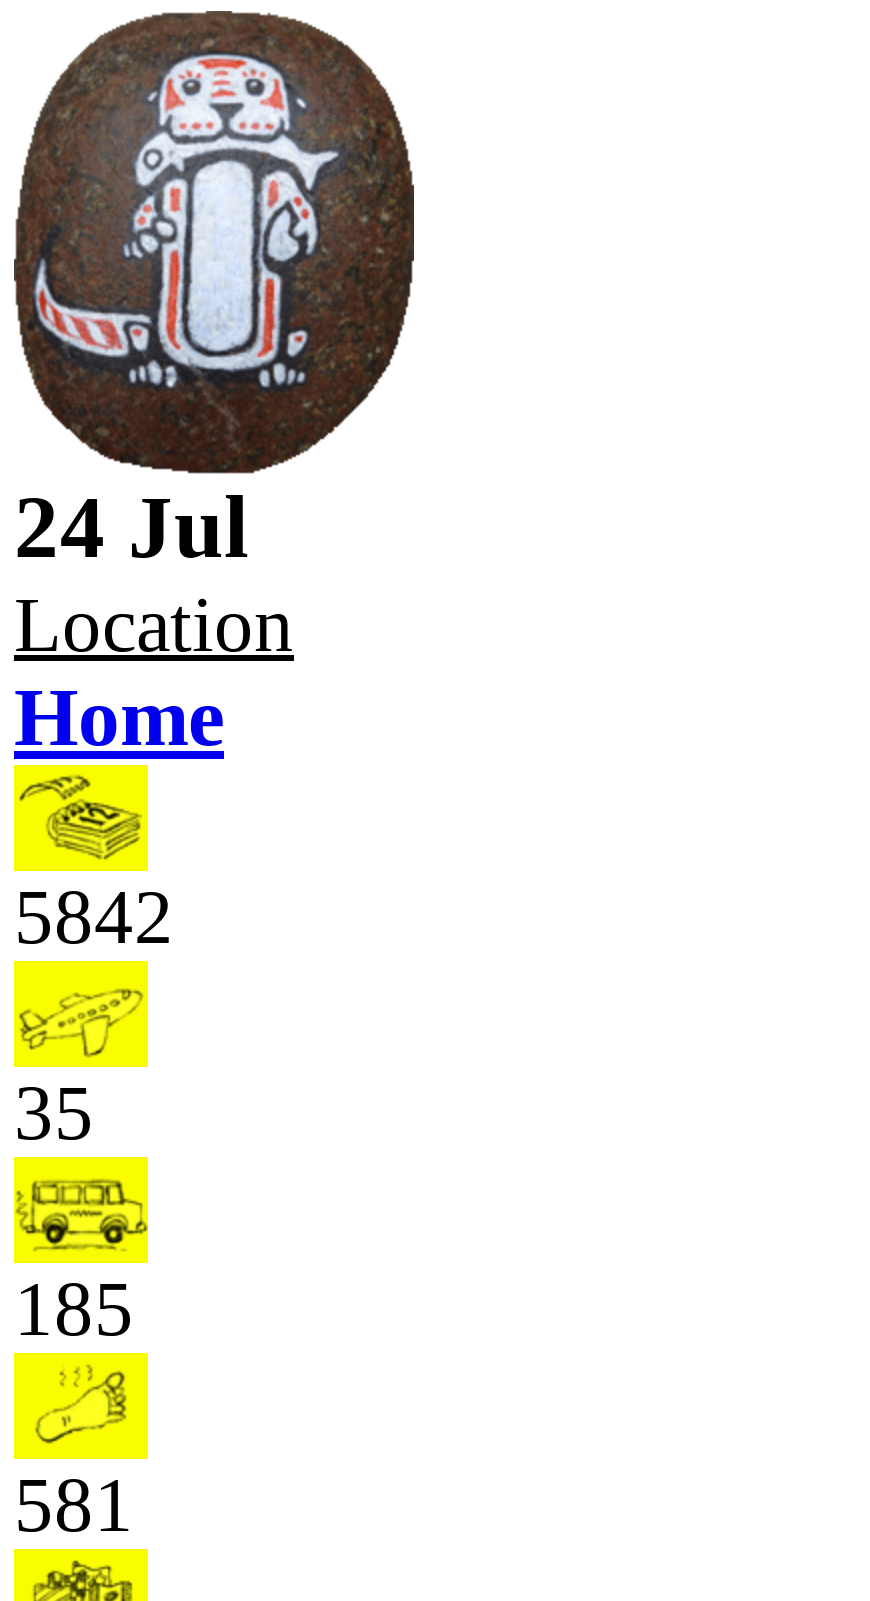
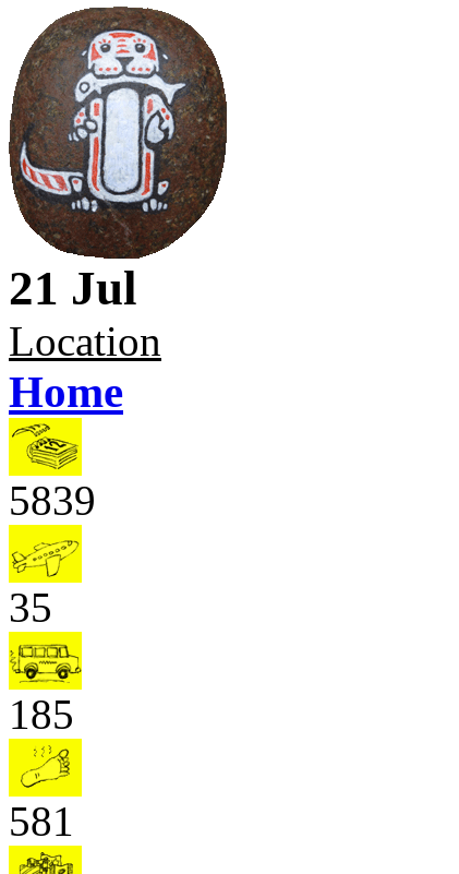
[14,477,250,577] 24 Jul -> [9,261,137,315] 21 Jul
[14,873,174,959] 5842 -> [9,477,96,524] 5839

